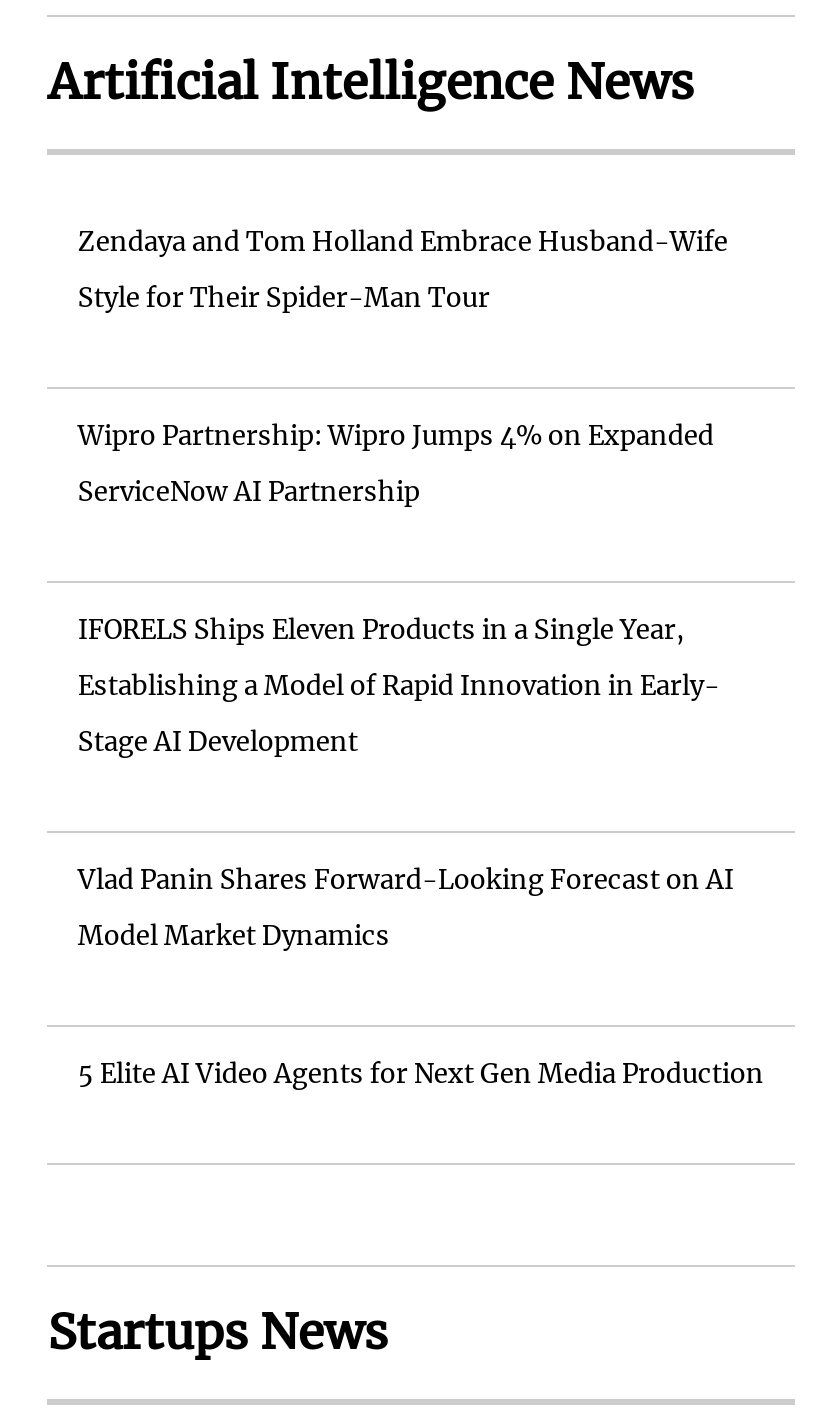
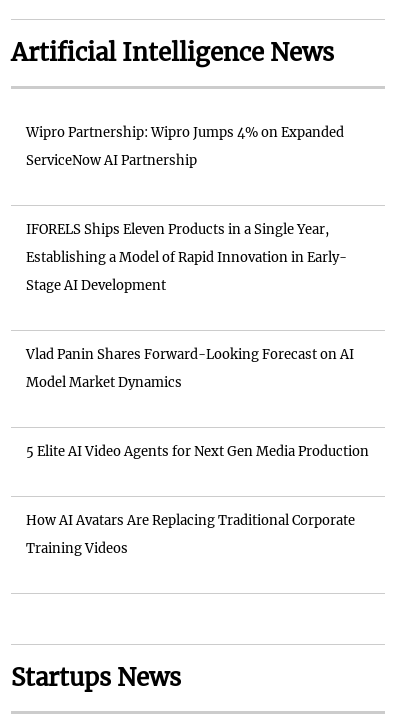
[78,225,728,315] Zendaya and Tom Holland Embrace Husband-Wife | Style for Their Spider-Man Tour -> none
moved [78,419,764,1091] -> [26,124,369,460]: Wipro Partnership: Wipro Jumps 4% on Expanded | ServiceNow AI Partnership | IFORELS Ships Eleven Products in a Single Year, | Establishing a Model of Rapid Innovation in Early- | Stage AI Development | Vlad Panin Shares Forward-Looking Forecast on AI | Model Market Dynamics | 5 Elite AI Video Agents for Next Gen Media Production
none -> [26,512,355,557] How AI Avatars Are Replacing Traditional Corporate | Training Videos

